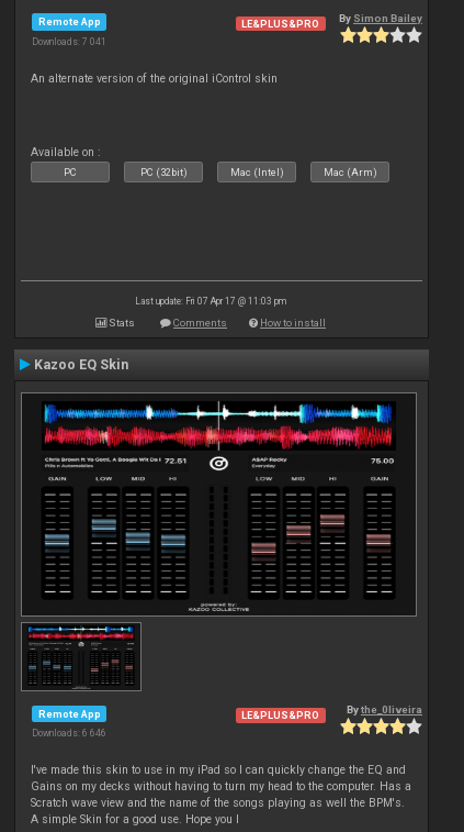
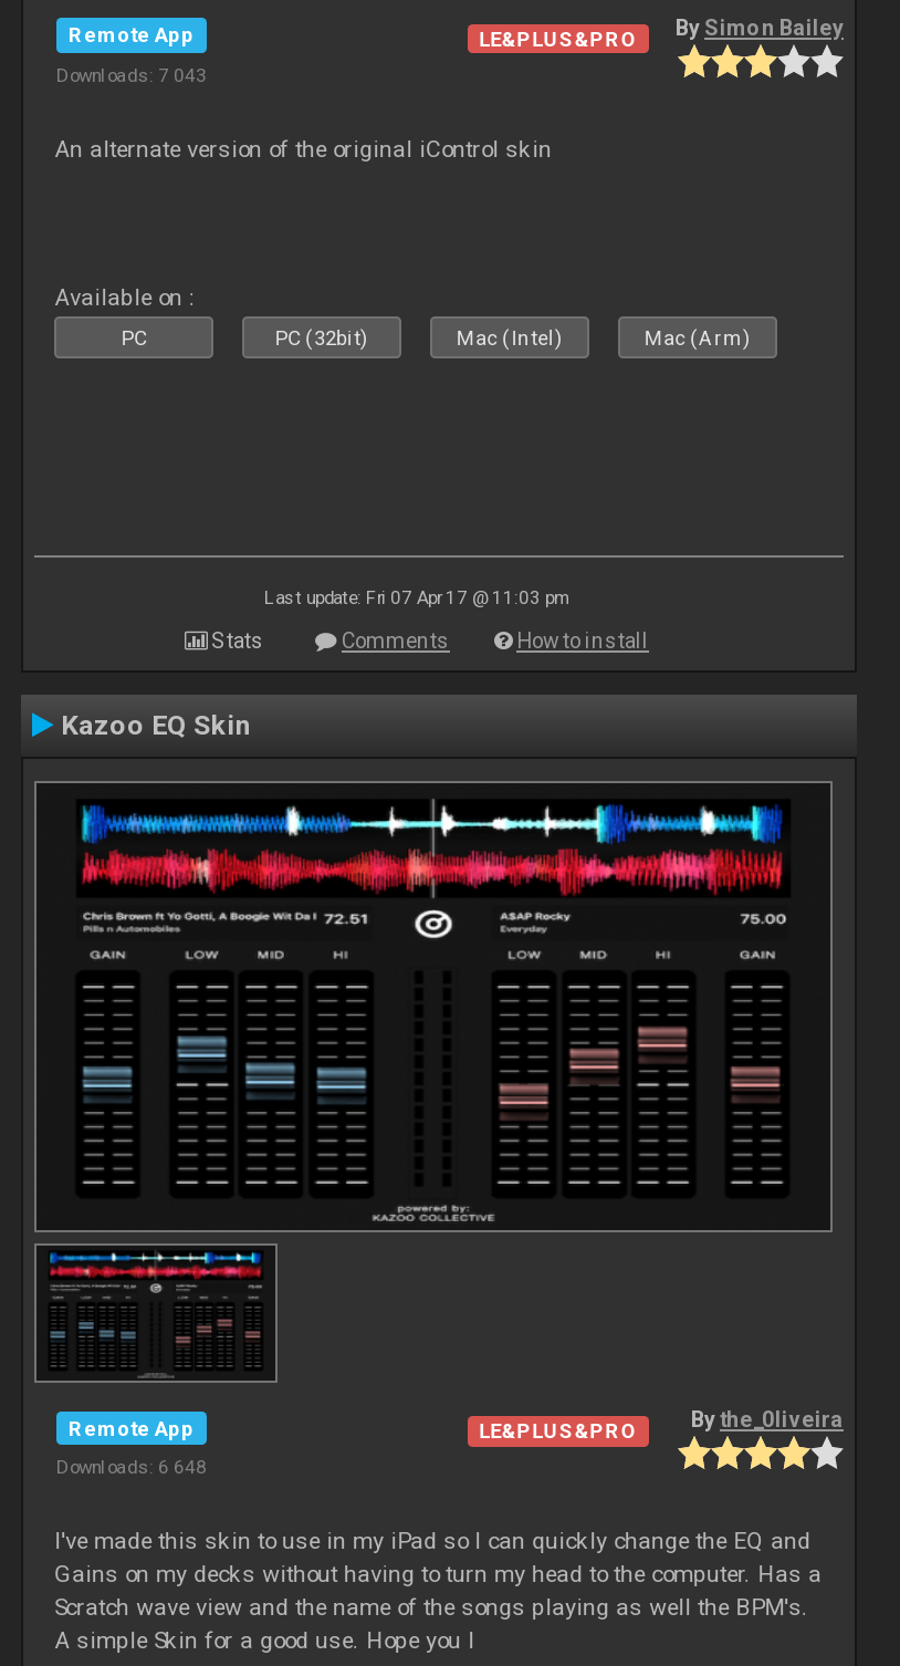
[32,36,106,47] Downloads: 7 041 -> [56,63,207,86] Downloads: 7 043
[32,728,106,739] Downloads: 6 646 -> [56,1457,207,1479] Downloads: 6 648

